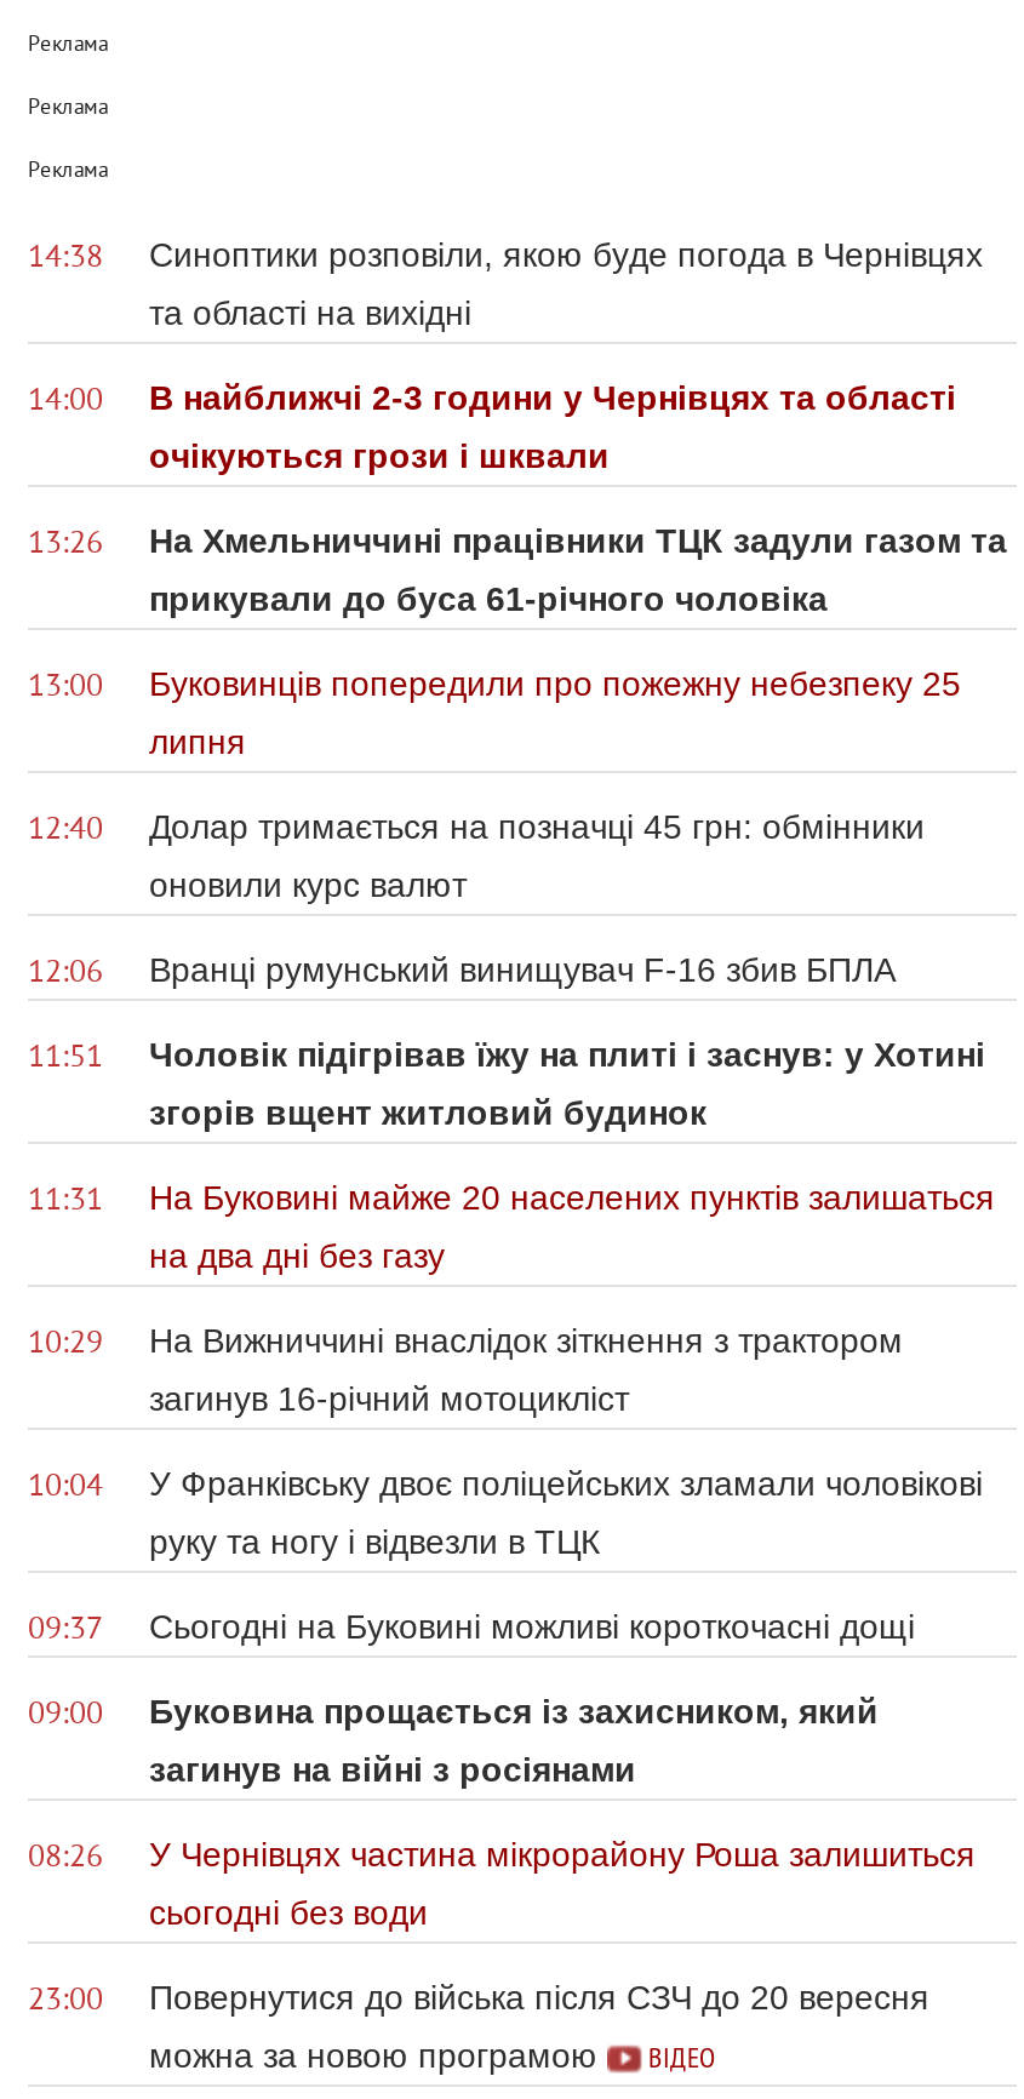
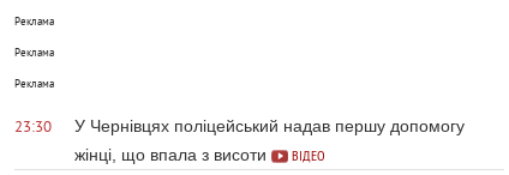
[28,234,1007,2074] 14:38 | Синоптики розповіли, якою буде погода в Чернівцях | та області на вихідні | 14:00 | В найближчі 2-3 години у Чернівцях та області | очікуються грози і шквали | 13:26 | На Хмельниччині працівники ТЦК задули газом та | прикували до буса 61-річного чоловіка | 13:00 | Буковинців попередили про пожежну небезпеку 25 | липня | 12:40 | Долар тримається на позначці 45 грн: обмінники | оновили курс валют | 12:06 | Вранці румунський винищувач F-16 збив БПЛА | 11:51 | Чоловік підігрівав їжу на плиті і заснув: у Хотині | згорів вщент житловий будинок | 11:31 | На Буковині майже 20 населених пунктів залишаться | на два дні без газу | 10:29 | На Вижниччині внаслідок зіткнення з трактором | загинув 16-річний мотоцикліст | 10:04 | У Франківську двоє поліцейських зламали чоловікові | руку та ногу і відвезли в ТЦК | 09:37 | Сьогодні на Буковині можливі короткочасні дощі | 09:00 | Буковина прощається із захисником, який | загинув на війні з росіянами | 08:26 | У Чернівцях частина мікрорайону Роша залишиться | сьогодні без води | 23:00 | Повернутися до війська після СЗЧ до 20 вересня | можна за новою програмою -> [14,116,465,164] 23:30 | У Чернівцях поліцейський надав першу допомогу | жінці, що впала з висоти

